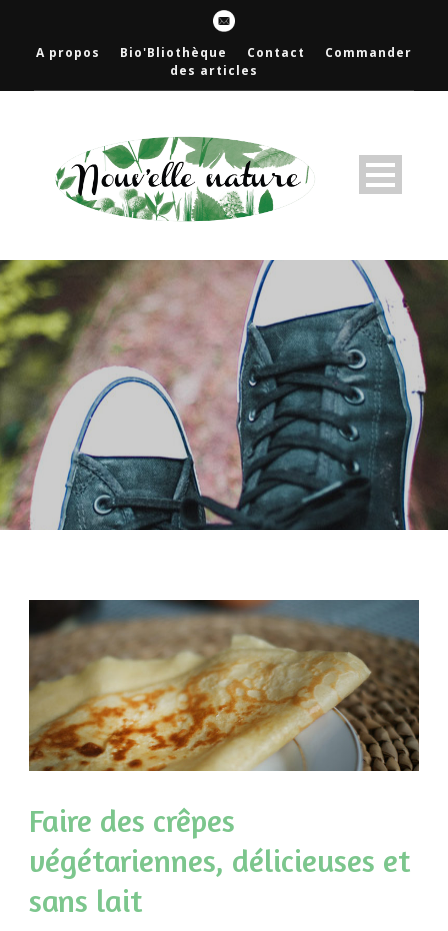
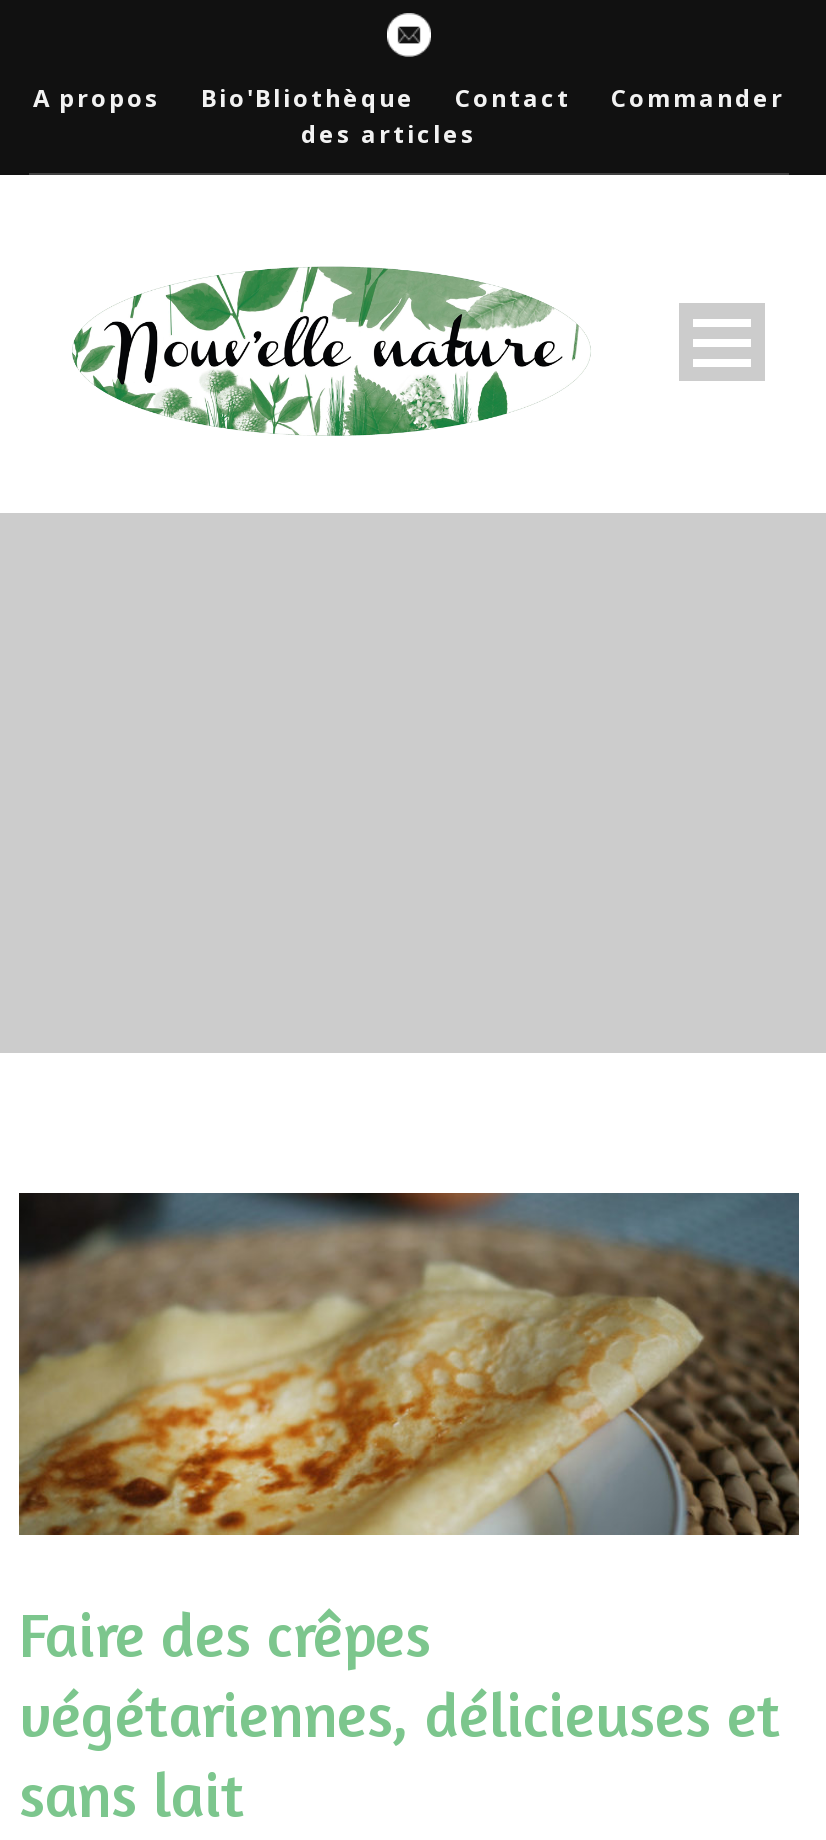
[3,259,445,531] [image] -> none

